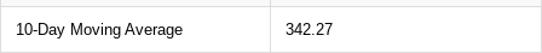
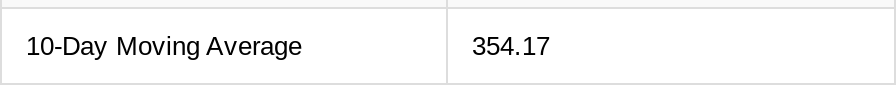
[286,20,333,39] 342.27 -> [472,31,550,61] 354.17

